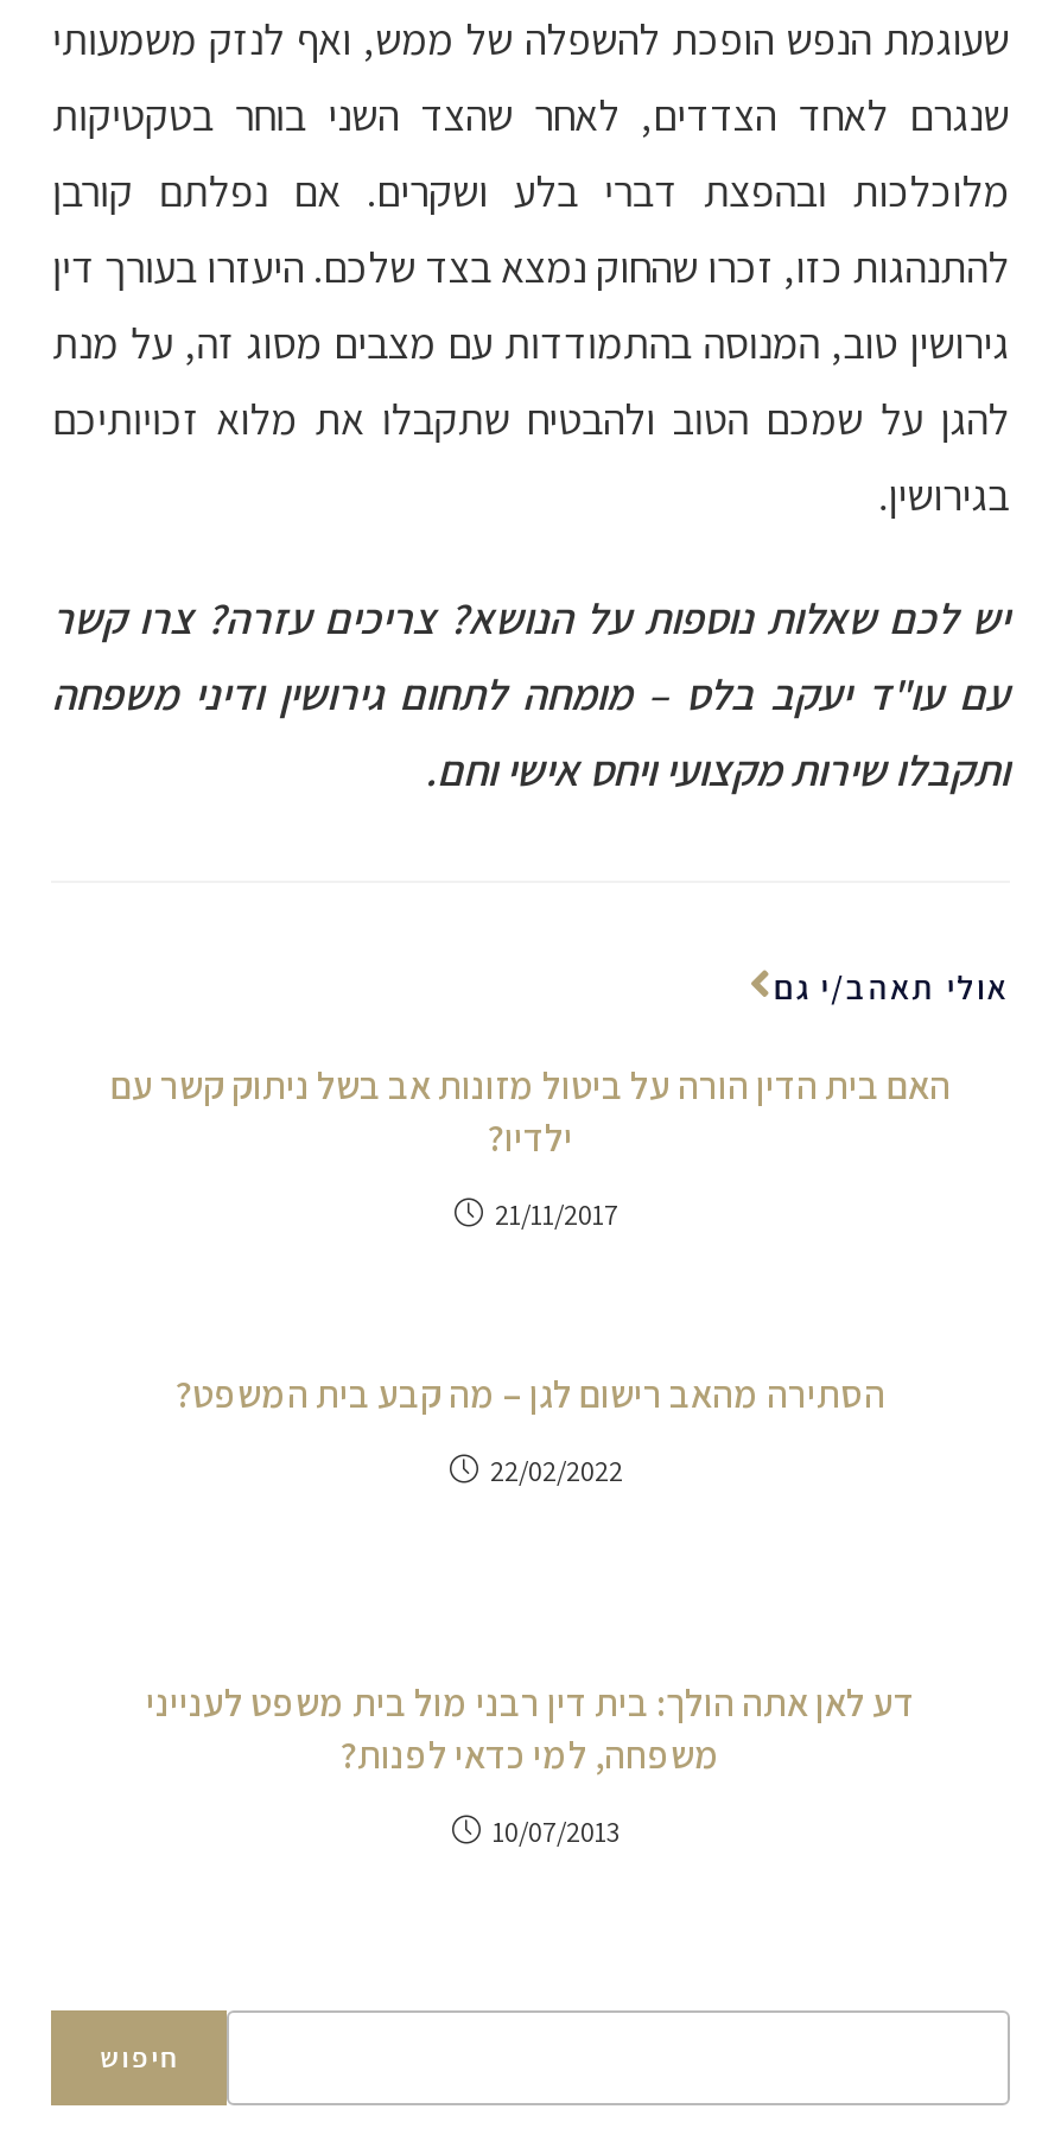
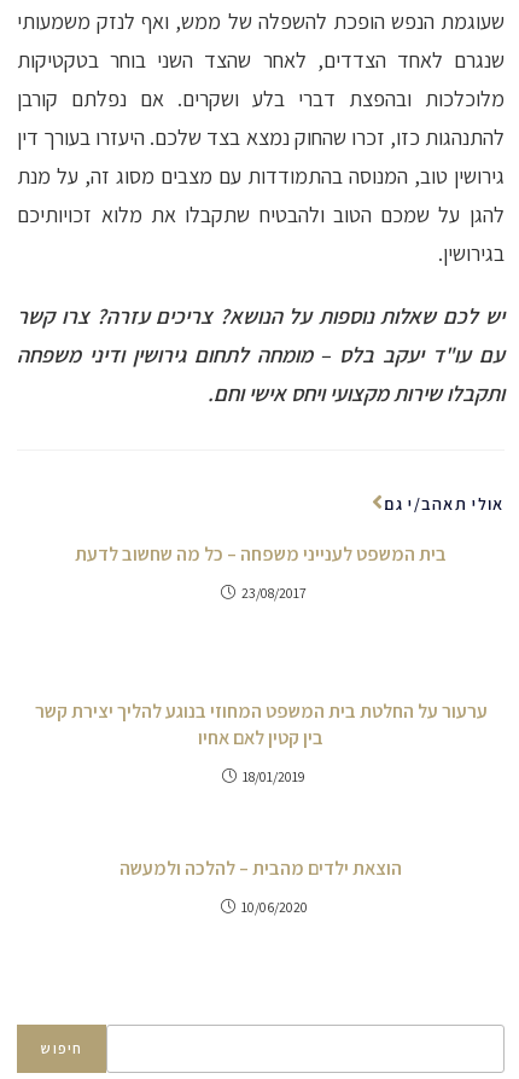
[110,1061,951,1163] האם בית הדין הורה על ביטול מזונות אב בשל ניתוק קשר עם | ילדיו? -> [75,541,447,567] בית המשפט לענייני משפחה – כל מה שחשוב לדעת
[495,1196,618,1232] 21/11/2017 -> [241,584,307,602] 23/08/2017
[176,1370,885,1419] הסתירה מהאב רישום לגן – מה קבע בית המשפט? -> [34,698,487,750] ערעור על החלטת בית המשפט המחוזי בנוגע להליך יצירת קשר | בין קטין לאם אחיו
[490,1453,623,1488] 22/02/2022 -> [243,767,305,785] 18/01/2019
[146,1678,915,1780] דע לאן אתה הולך: בית דין רבני מול בית משפט לענייני | משפחה, למי כדאי לפנות? -> [119,855,402,881] הוצאת ילדים מהבית – להלכה ולמעשה
[493,1813,621,1849] 10/07/2013 -> [241,898,307,916] 10/06/2020

